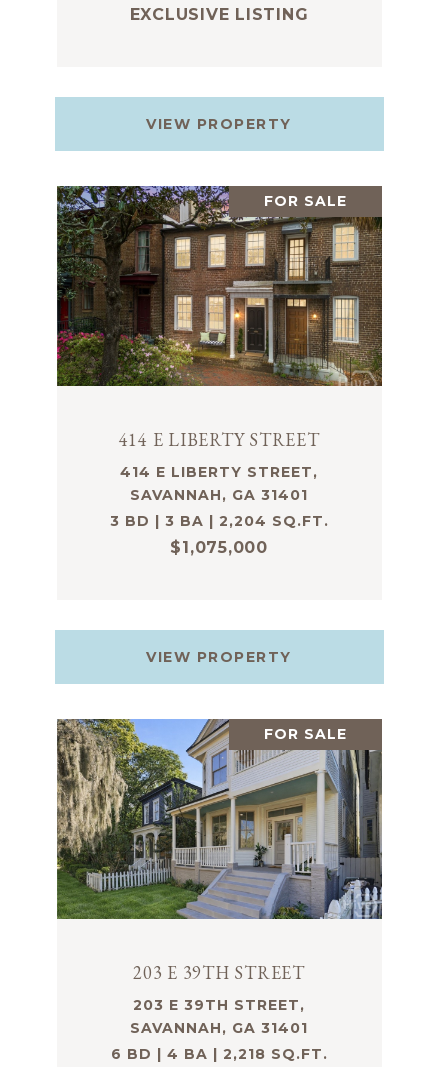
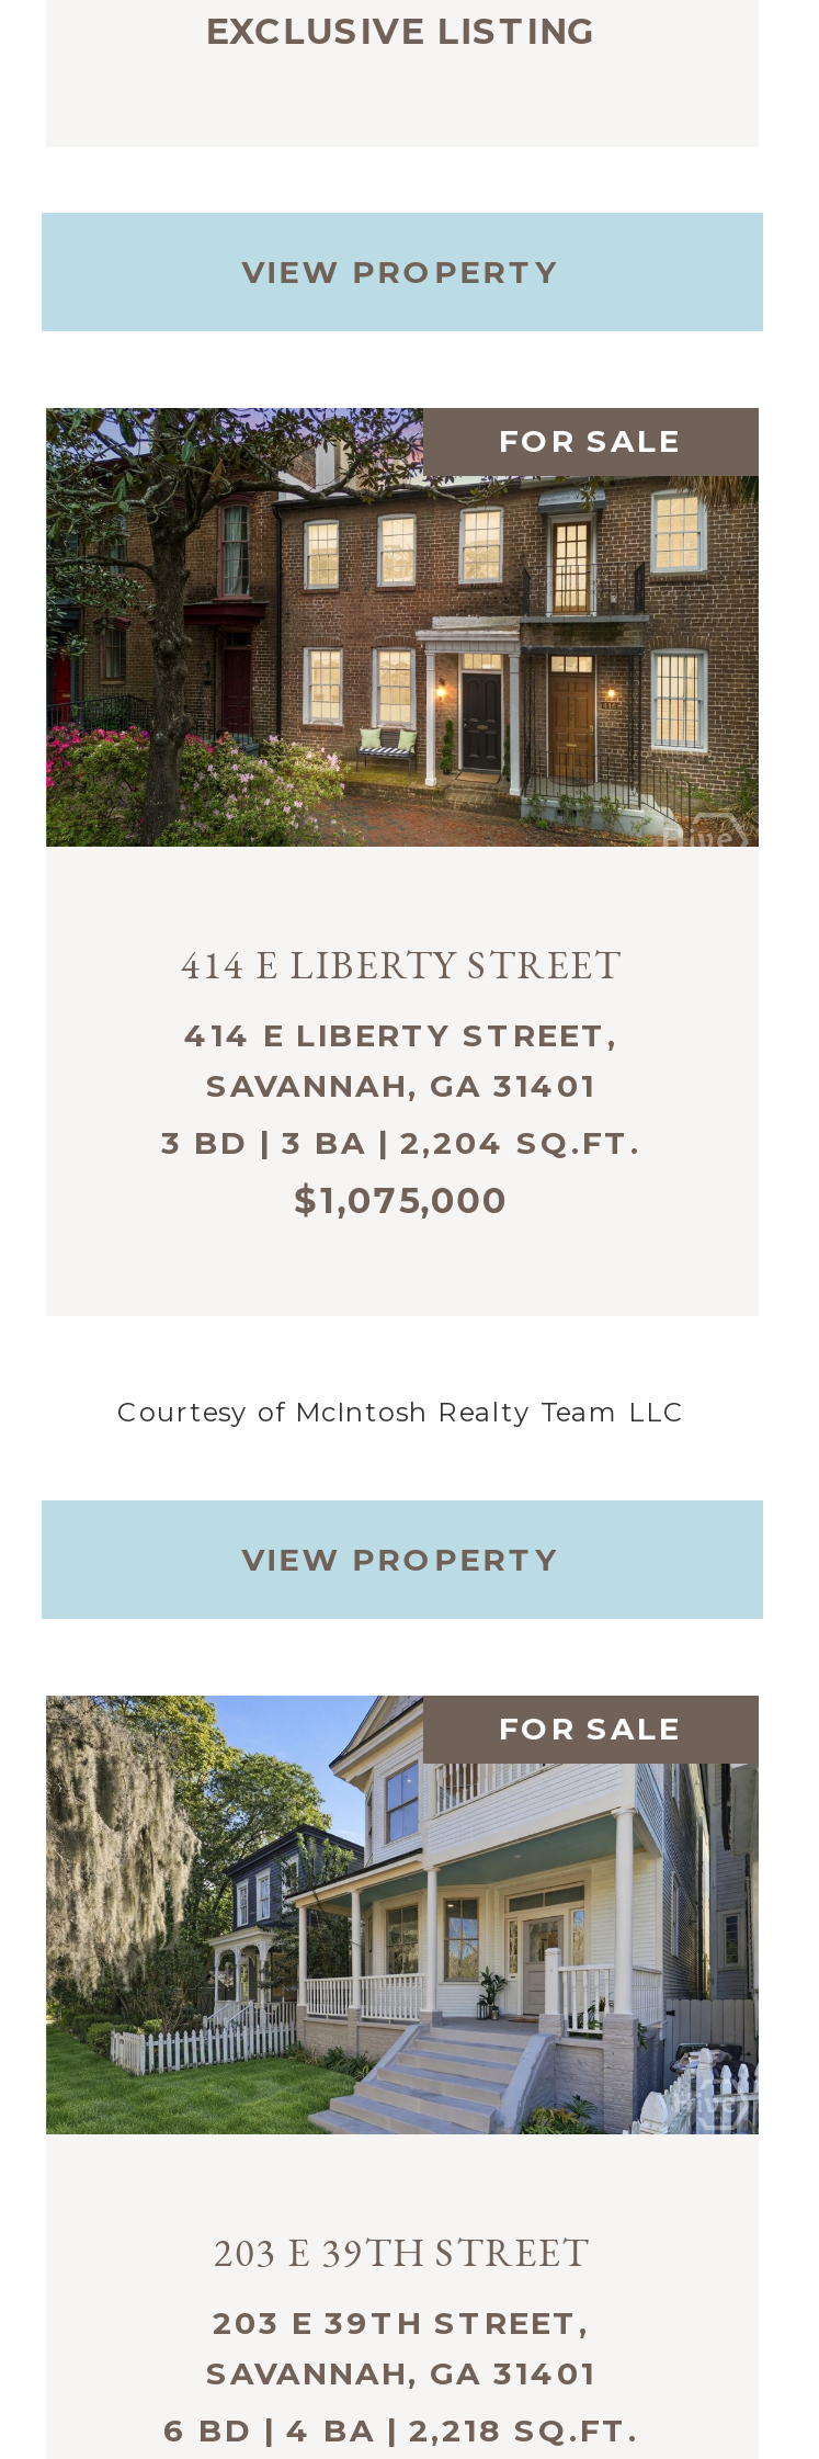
none -> [117,1394,685,1427] Courtesy of McIntosh Realty Team LLC

